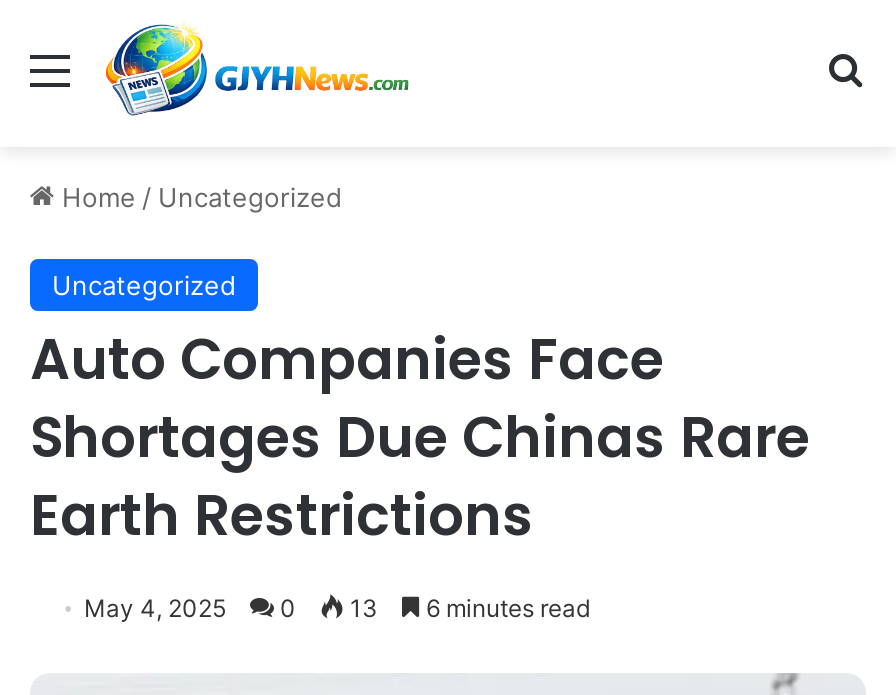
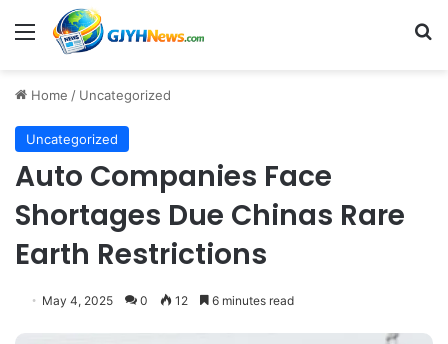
[84,594,590,624] May 4, 2025 0 13 6 minutes read -> [42,293,294,308] May 4, 2025 0 12 6 minutes read

